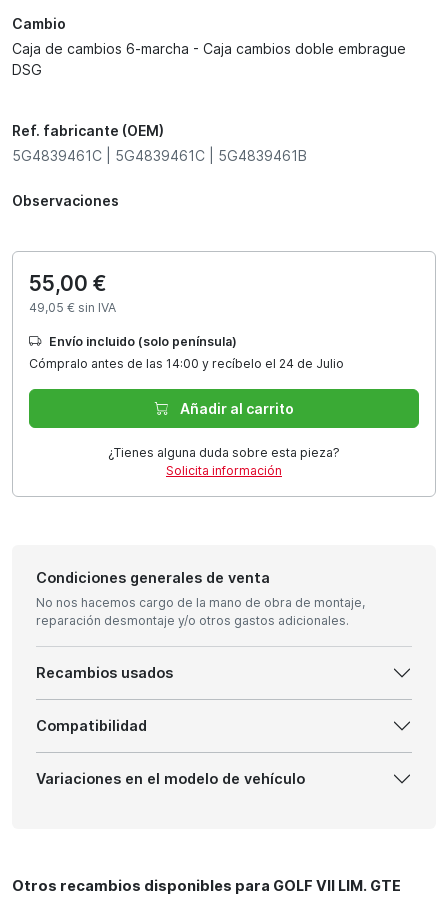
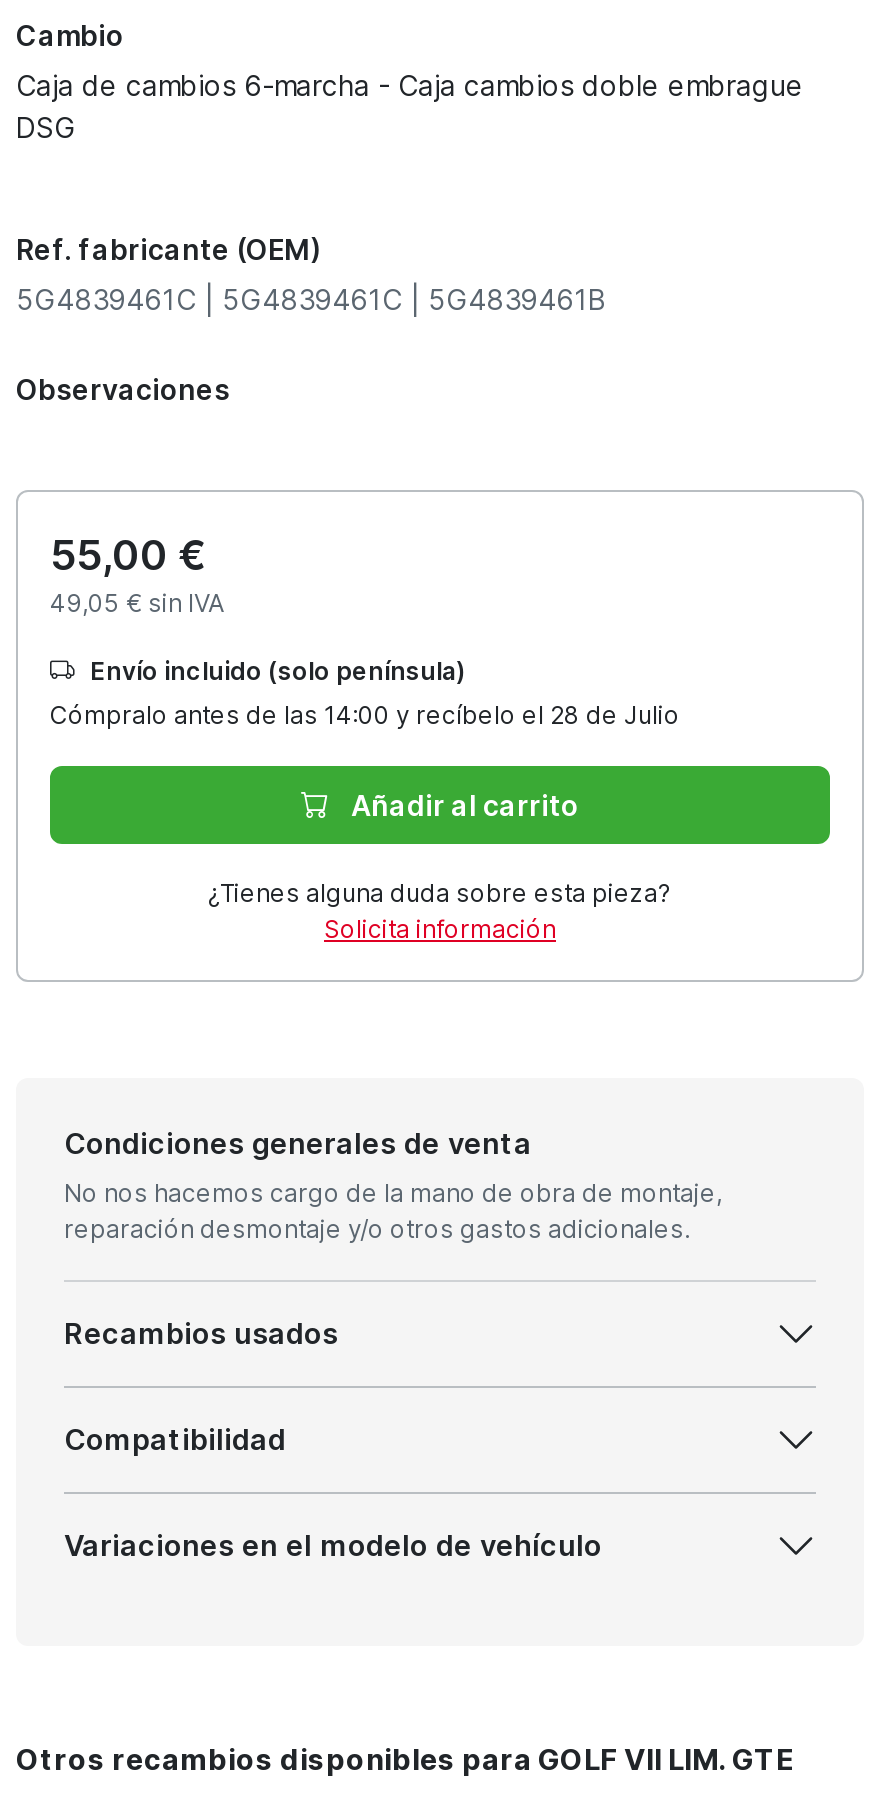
[29,356,344,371] Cómpralo antes de las 14:00 y recíbelo el 24 de Julio -> [50,699,680,729] Cómpralo antes de las 14:00 y recíbelo el 28 de Julio

